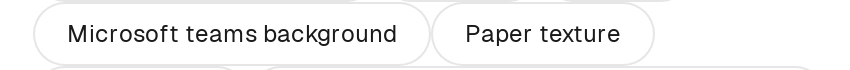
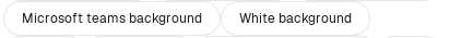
[465,17,621,49] Paper texture -> [239,9,352,27] White background

